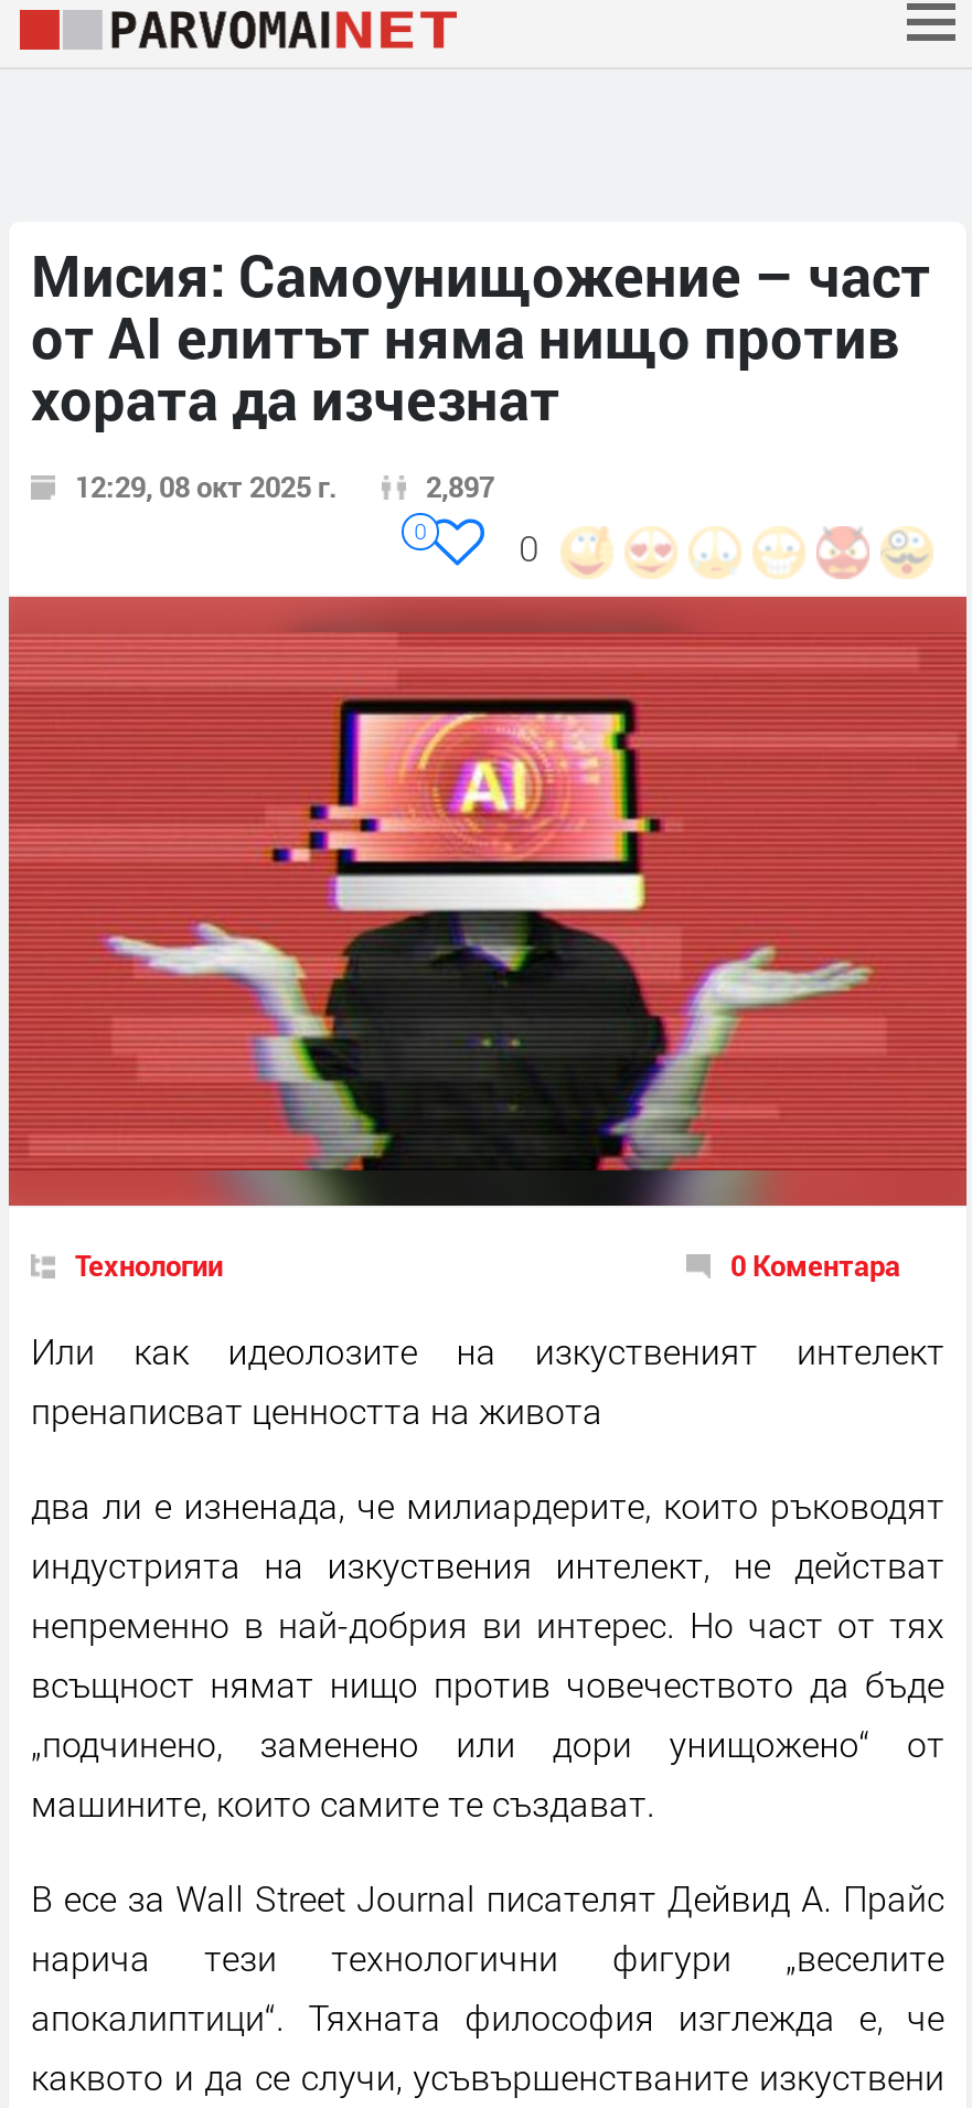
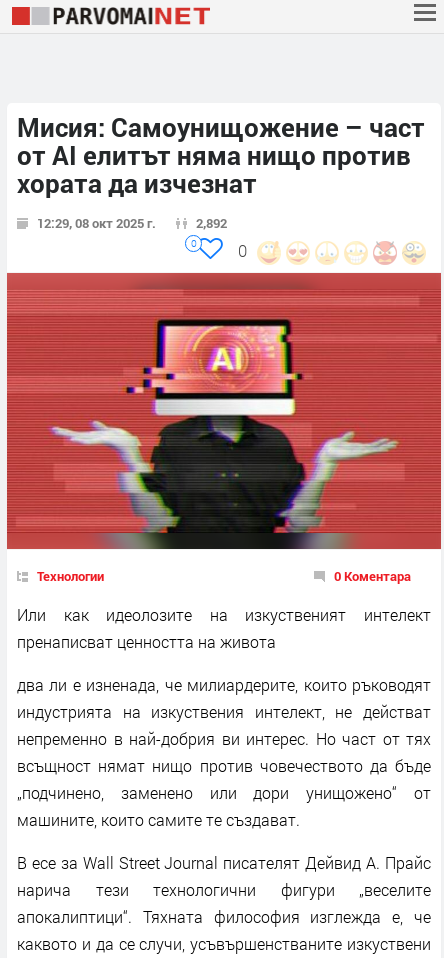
[426,467,494,507] 2,897 -> [196,214,227,232] 2,892

